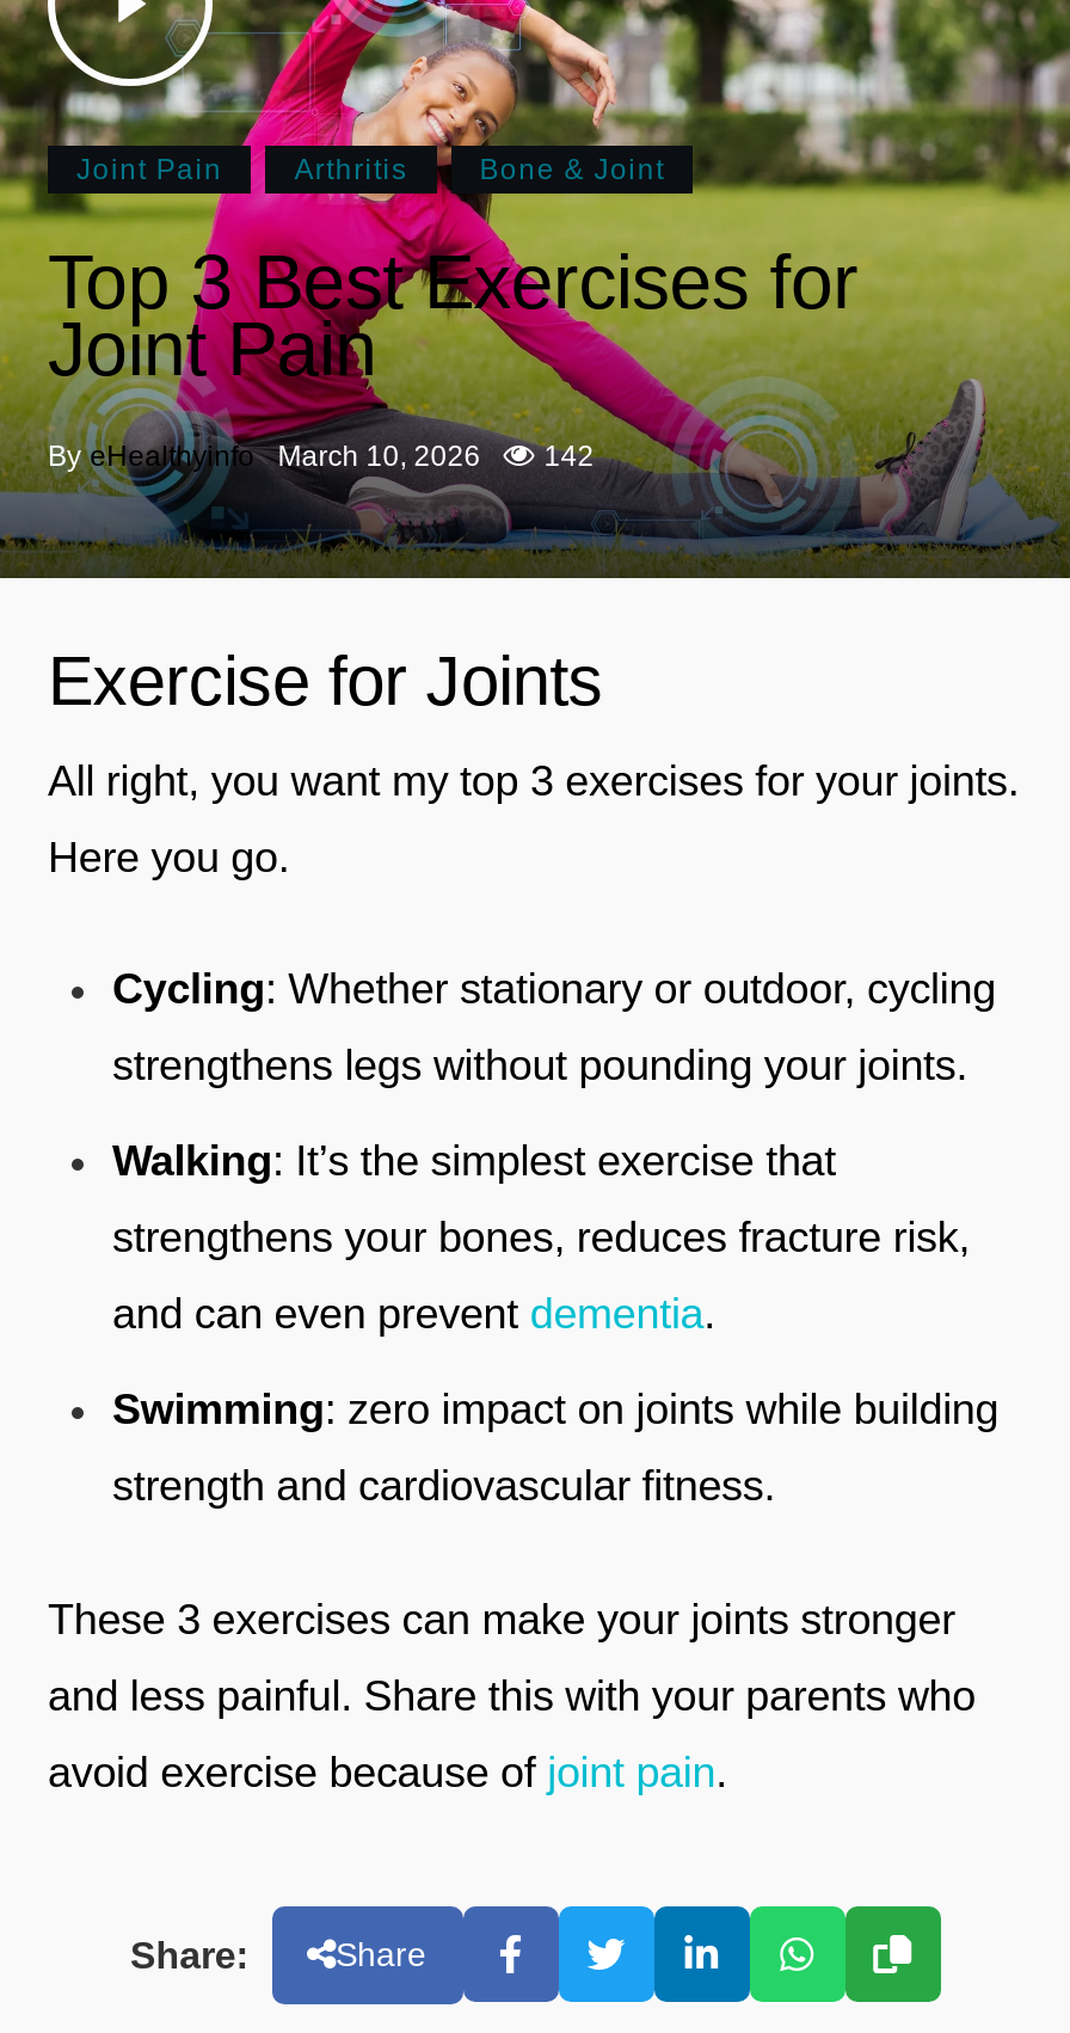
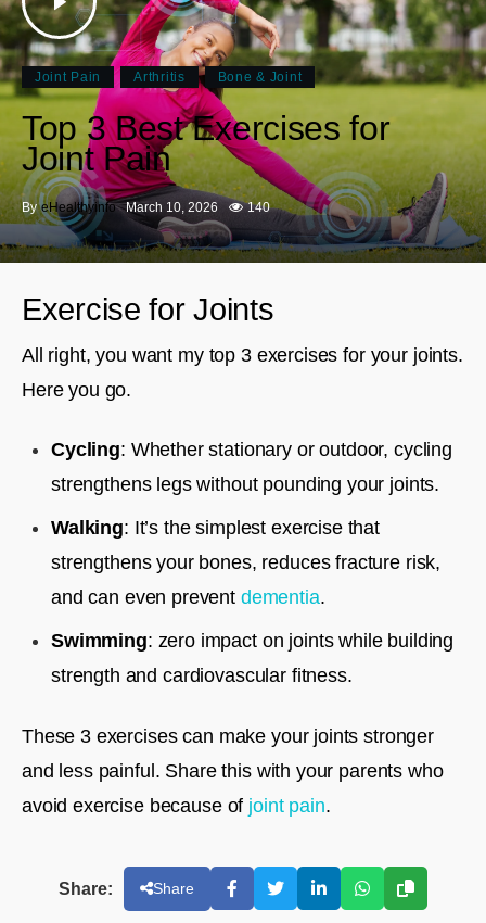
[544,439,594,472] 142 -> [247,199,270,215] 140

